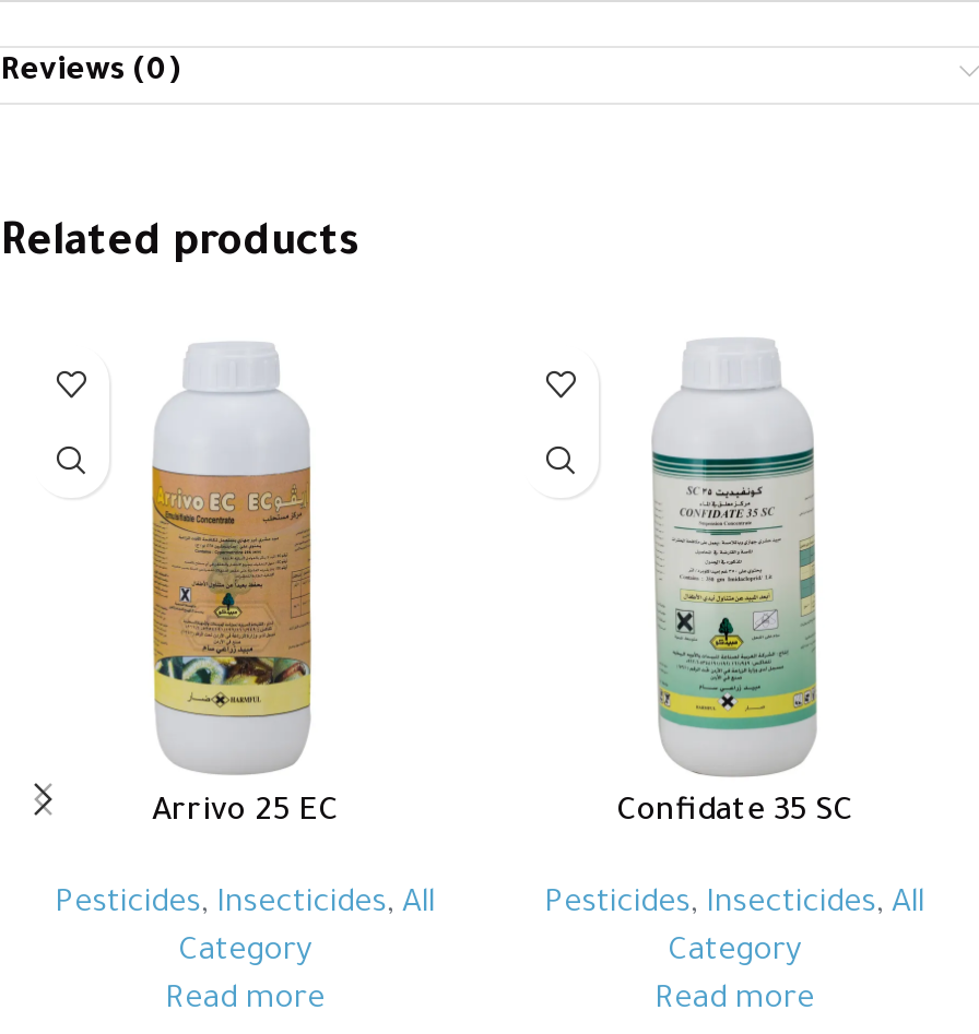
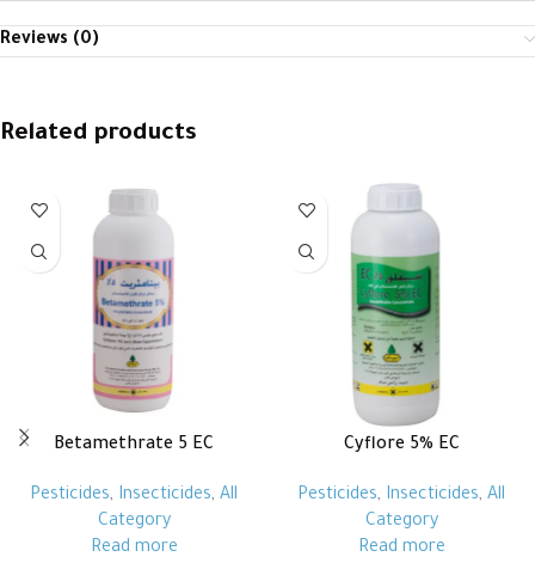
[149,343,338,832] [image] | Arrivo 25 EC -> [54,189,214,455] [image] | Betamethrate 5 EC
[616,341,852,832] [image] | Confidate 35 SC -> [343,188,459,455] [image] | Cyflore 5% EC

